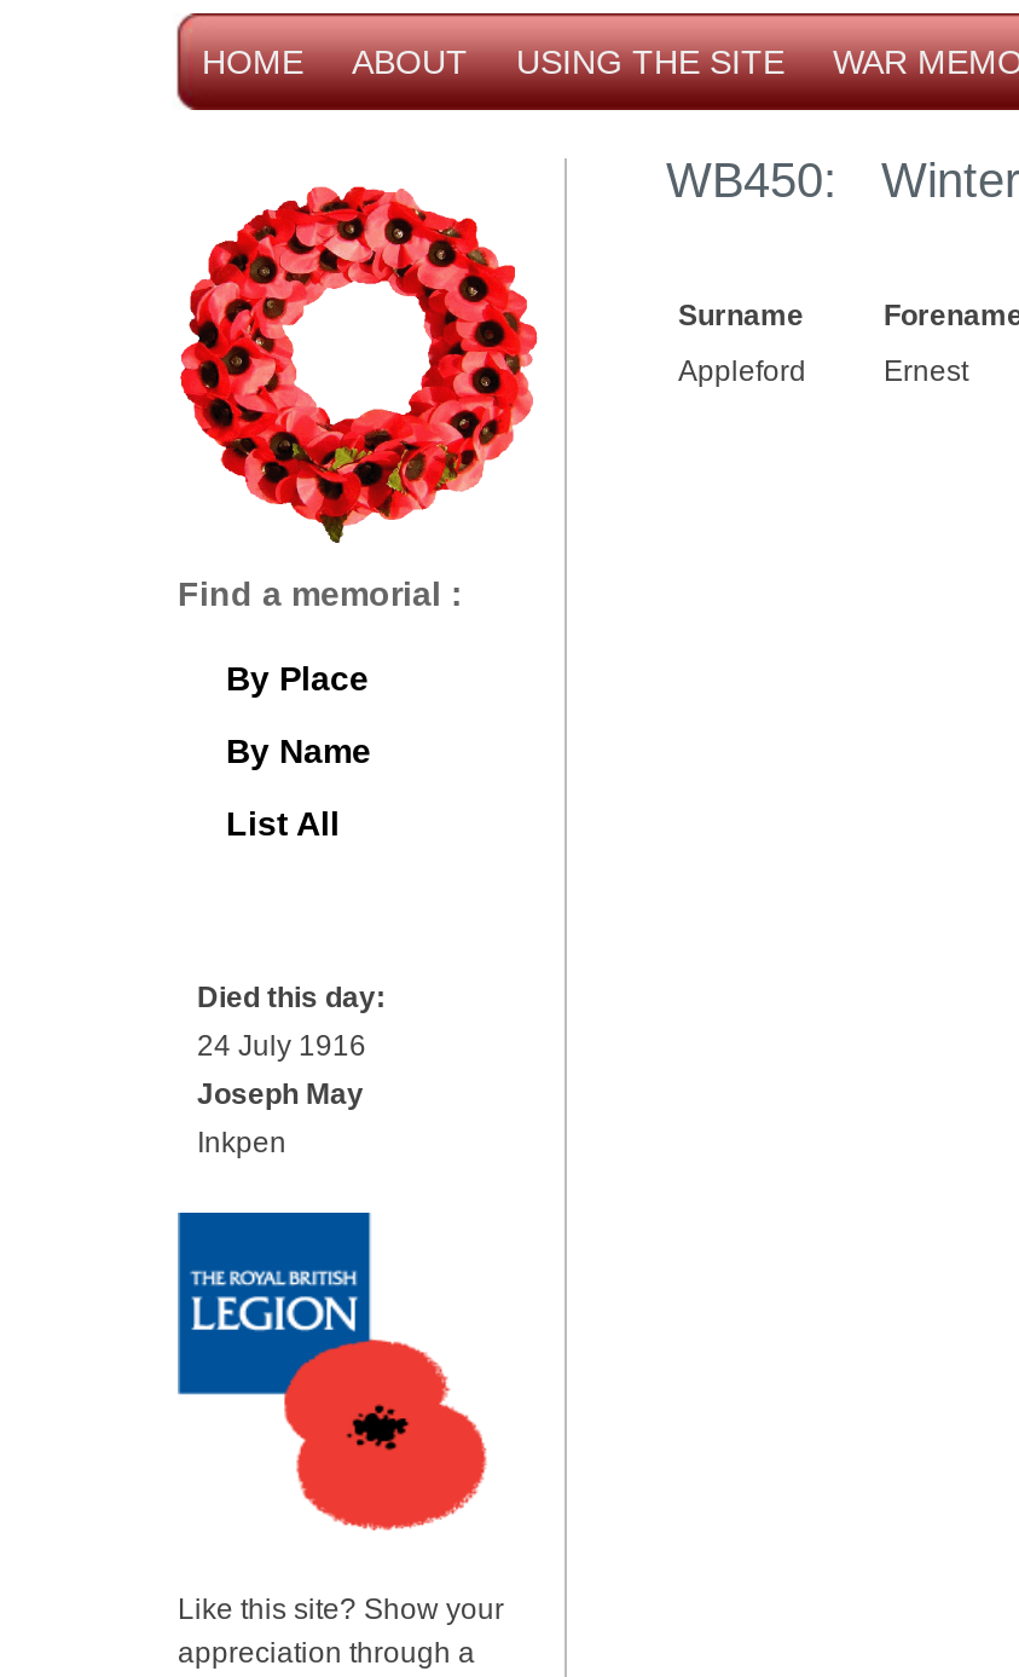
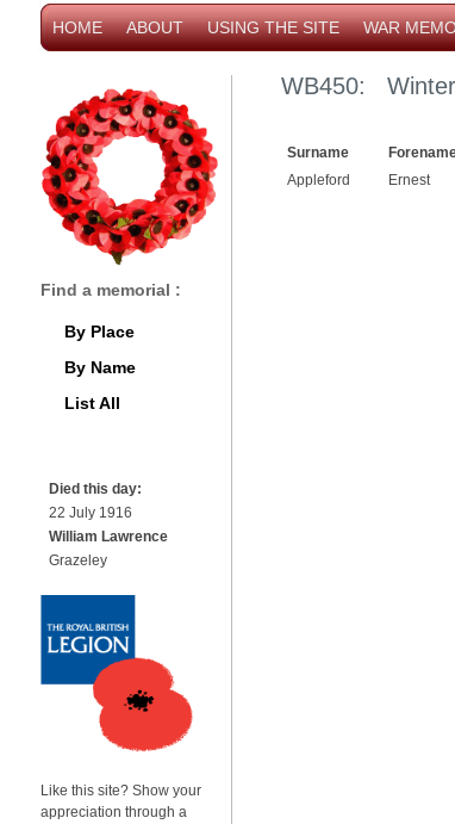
[197,1029,366,1160] 24 July 1916 | Joseph May | Inkpen -> [49,504,168,569] 22 July 1916 | William Lawrence | Grazeley

